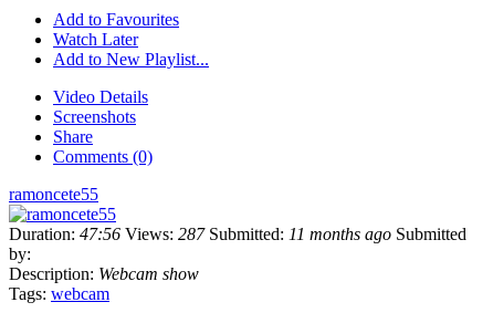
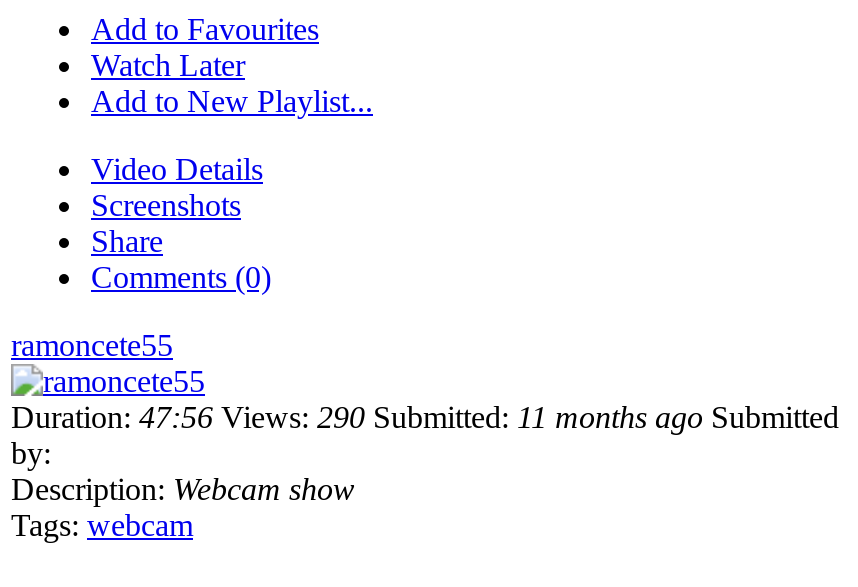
[9,225,466,244] Duration: 47:56 Views: 287 Submitted: 11 months ago Submitted -> [11,400,839,434] Duration: 47:56 Views: 290 Submitted: 11 months ago Submitted

